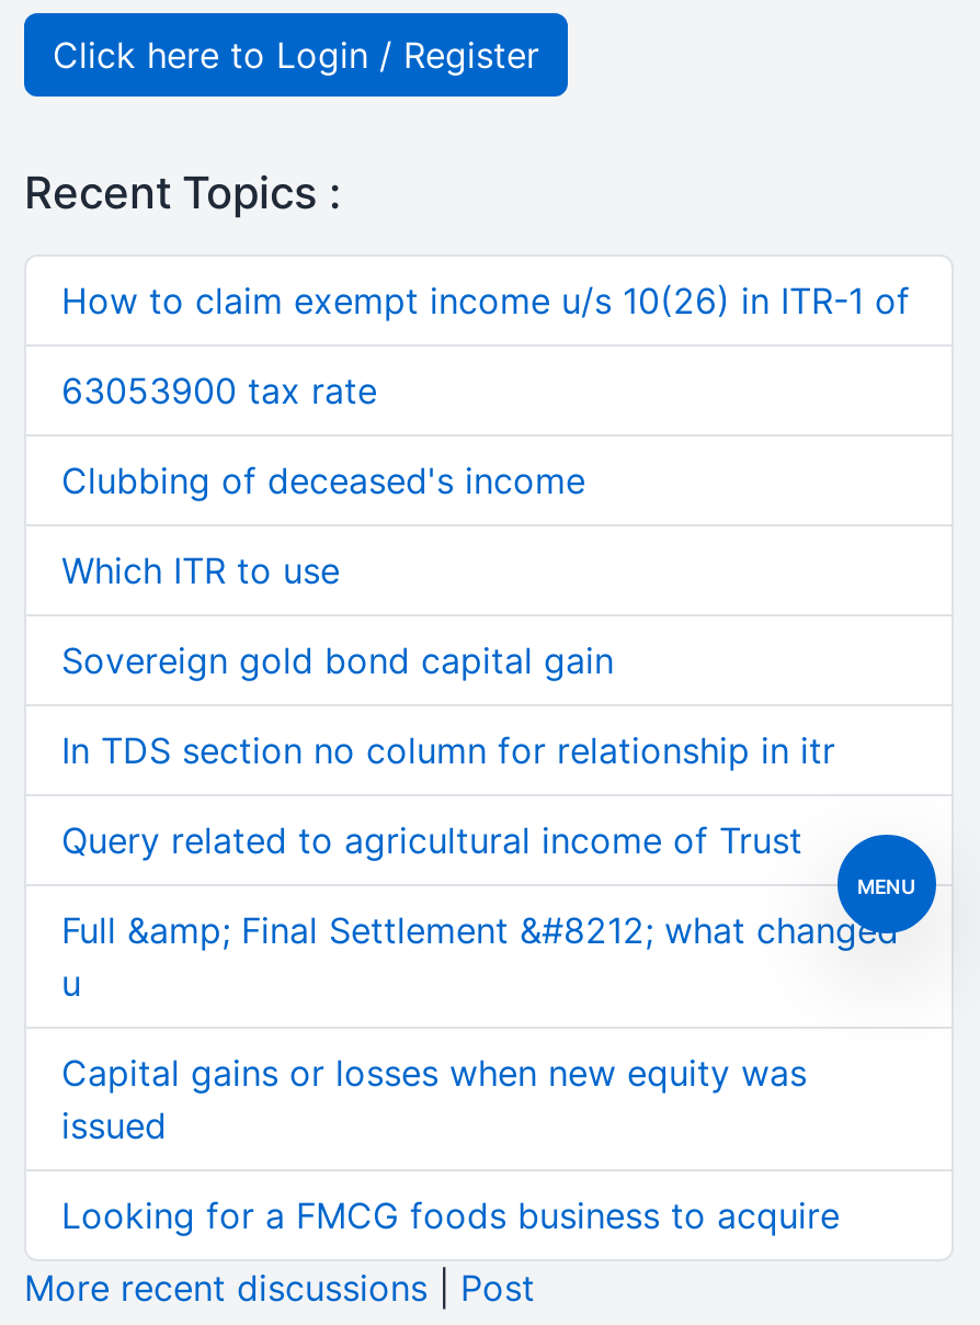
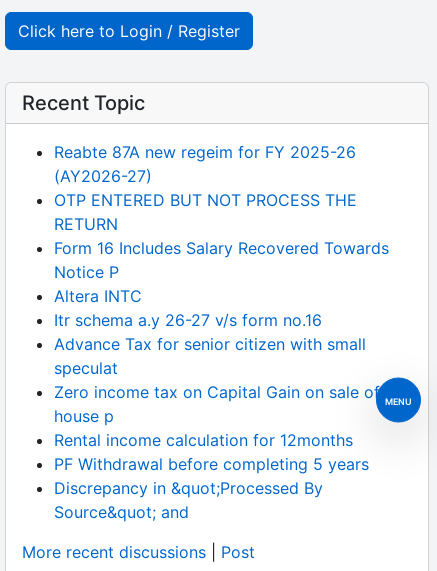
[24,167,910,1237] Recent Topics : | How to claim exempt income u/s 10(26) in ITR-1 of | 63053900 tax rate | Clubbing of deceased's income | Which ITR to use | Sovereign gold bond capital gain | In TDS section no column for relationship in itr | Query related to agricultural income of Trust | Full &amp; Final Settlement &#8212; what changed | u | Capital gains or losses when new equity was | issued | Looking for a FMCG foods business to acquire -> [22,91,389,522] Recent Topic | Reabte 87A new regeim for FY 2025-26 | (AY2026-27) | OTP ENTERED BUT NOT PROCESS THE | RETURN | Form 16 Includes Salary Recovered Towards | Notice P | Altera INTC | Itr schema a.y 26-27 v/s form no.16 | Advance Tax for senior citizen with small | speculat | Zero income tax on Capital Gain on sale of | house p | Rental income calculation for 12months | PF Withdrawal before completing 5 years | Discrepancy in &quot;Processed By | Source&quot; and

